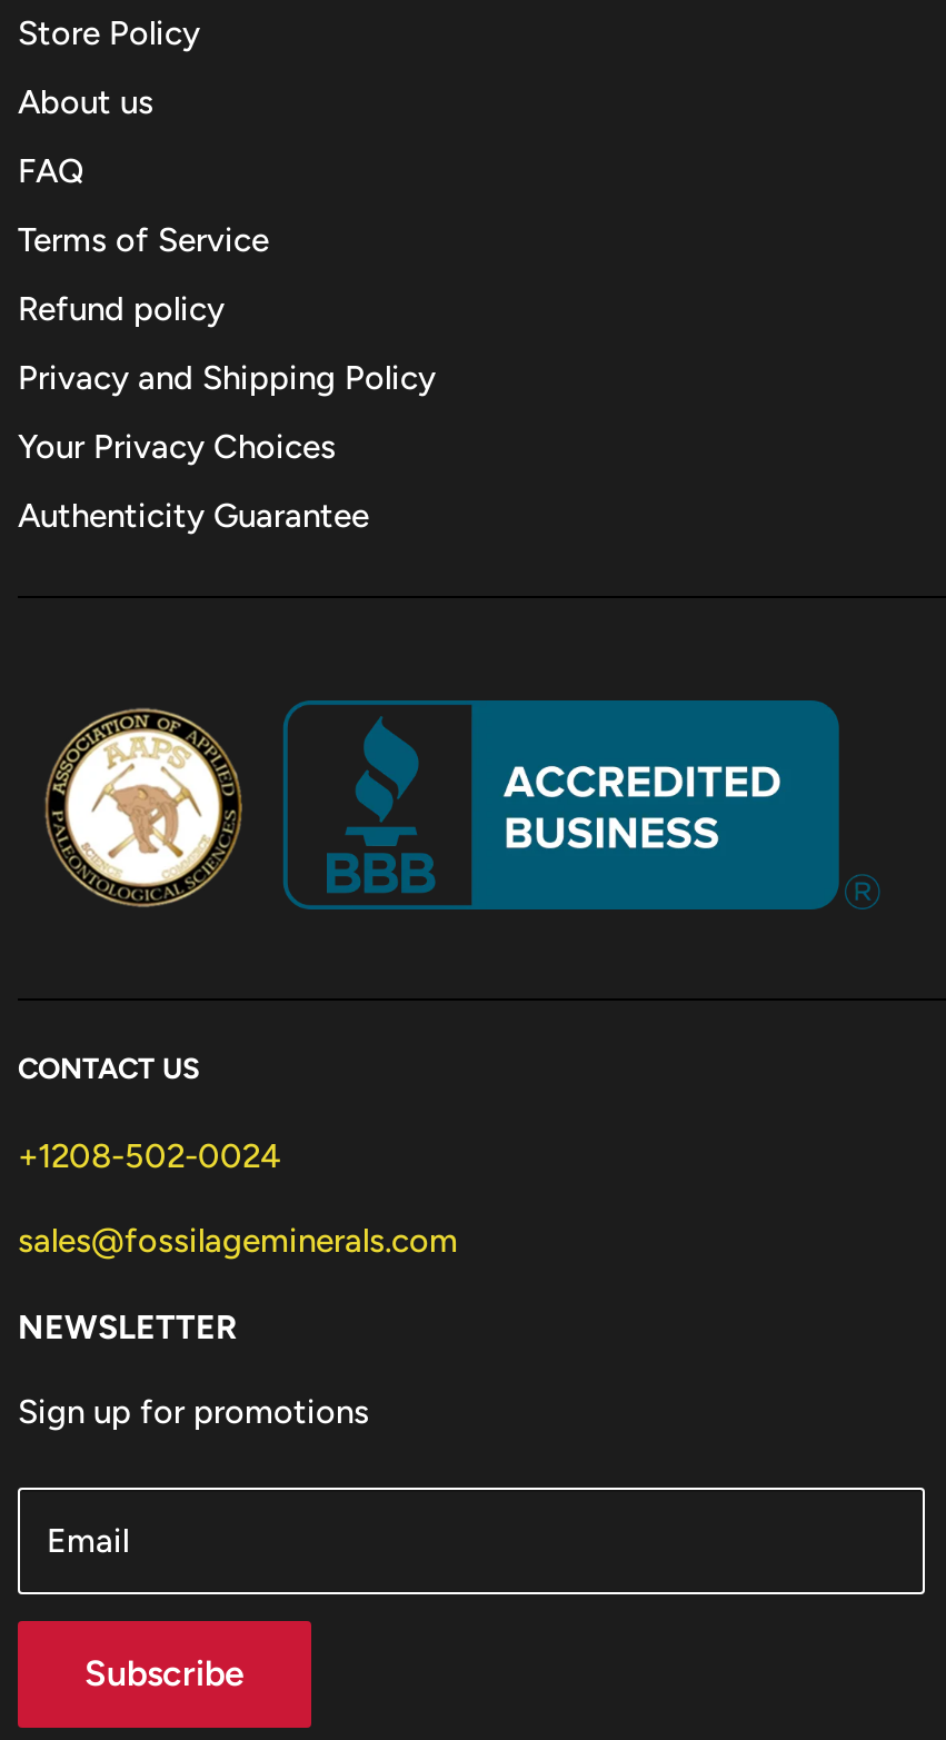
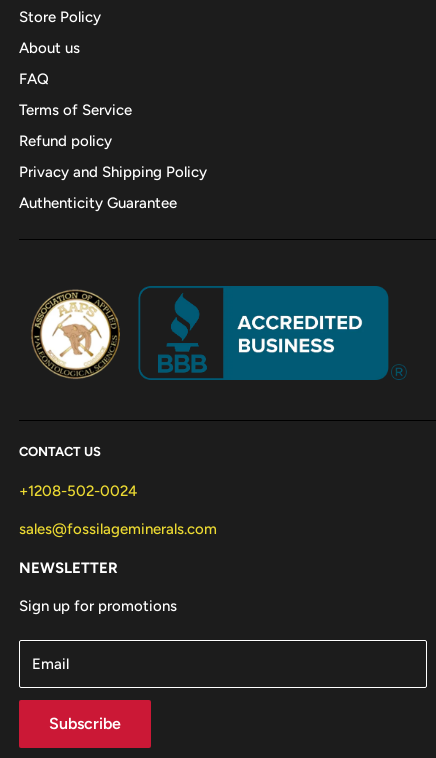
[18,426,336,466] Your Privacy Choices -> none

